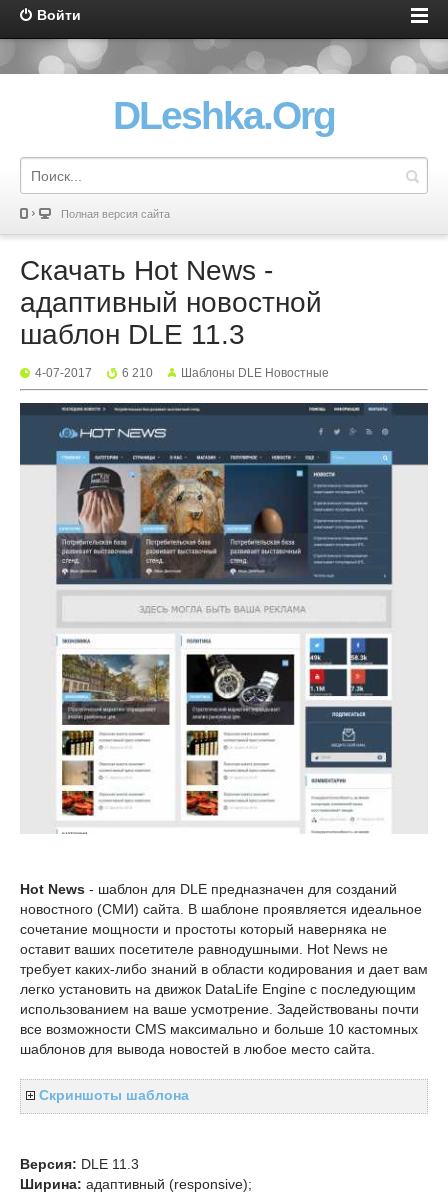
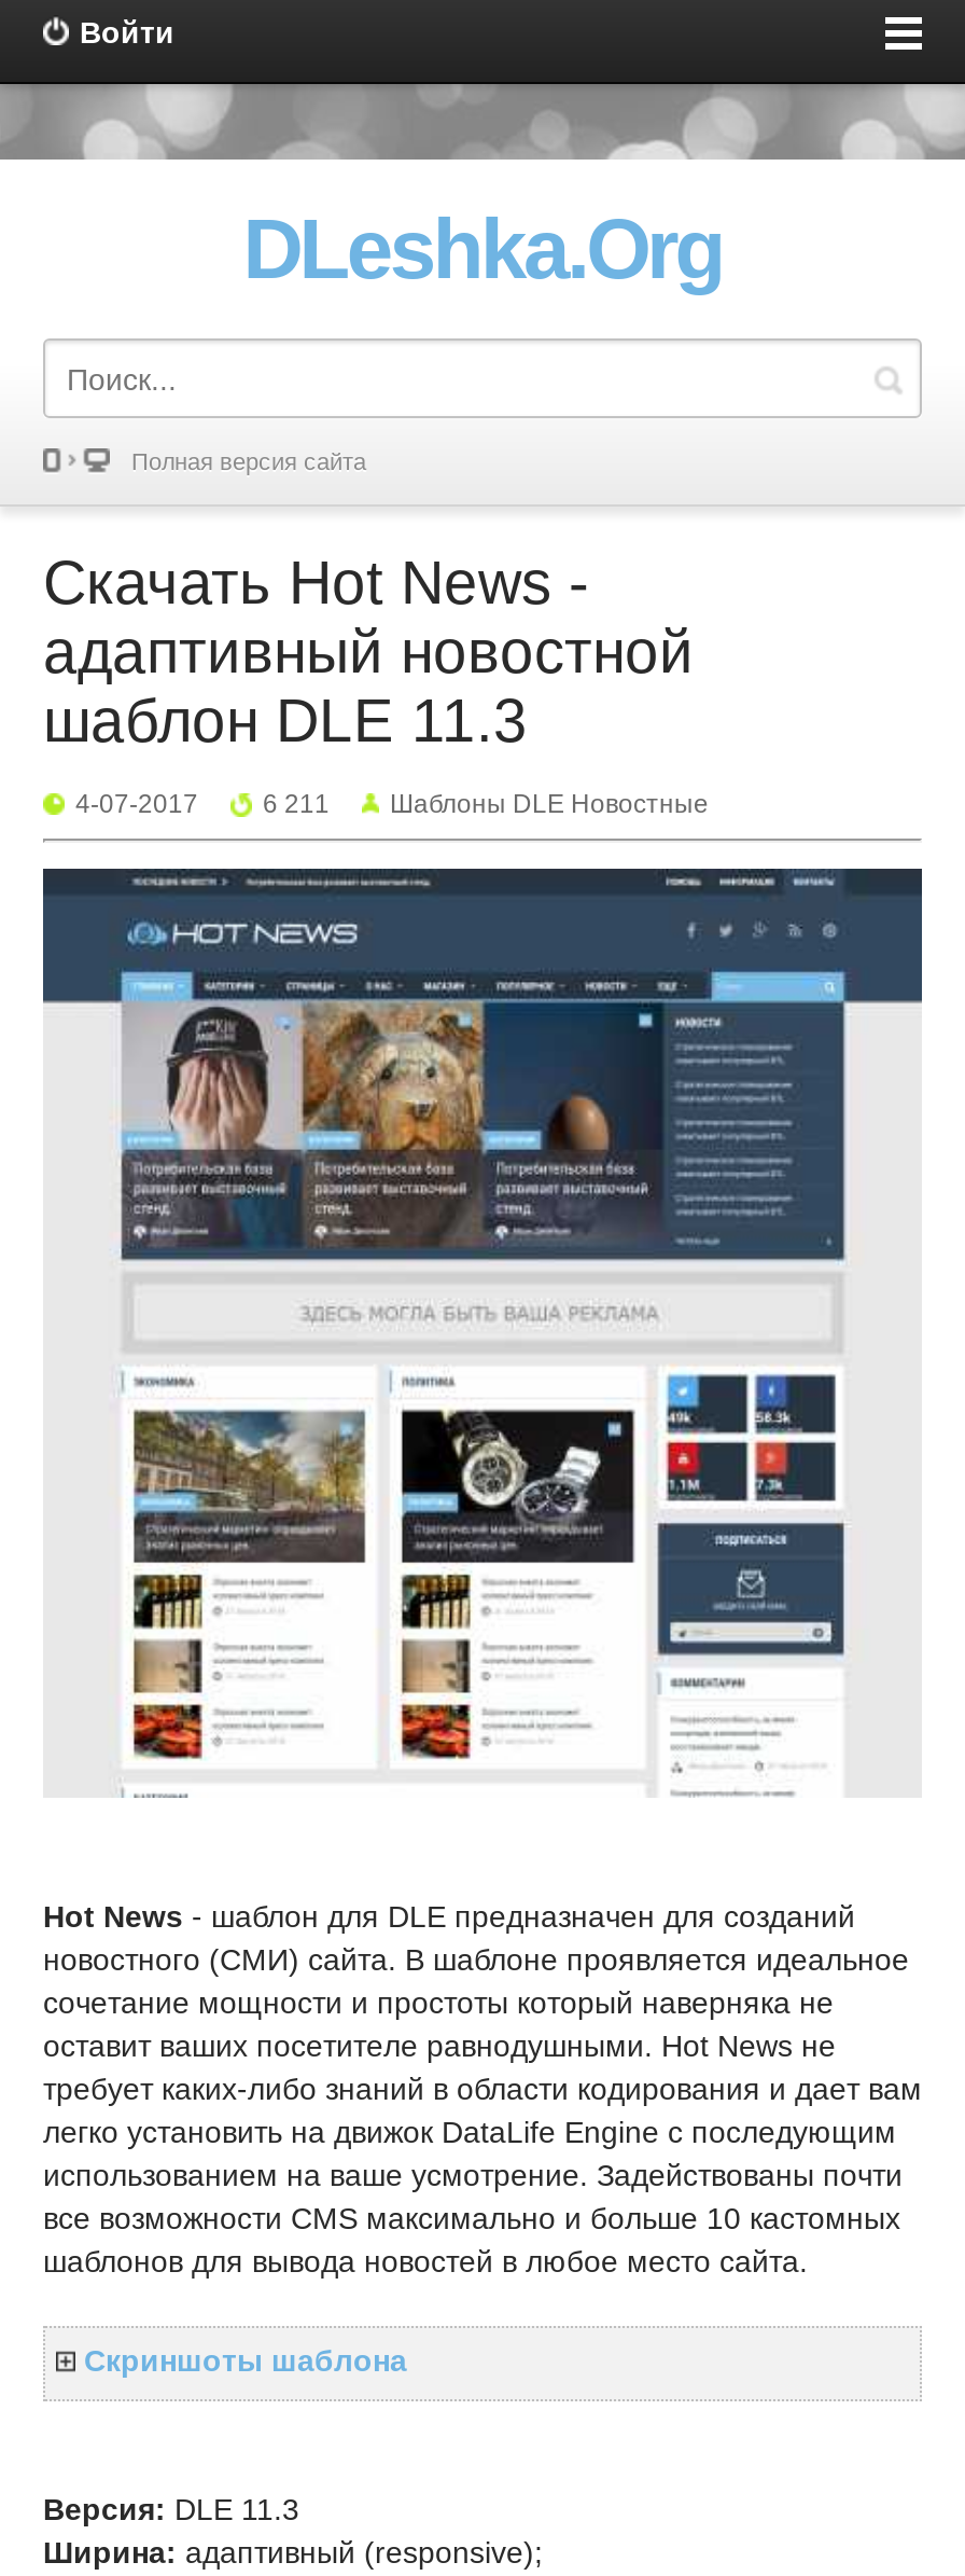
[122,366,329,380] 6 210 Шаблоны DLE Новостные -> [263,789,709,819] 6 211 Шаблоны DLE Новостные

